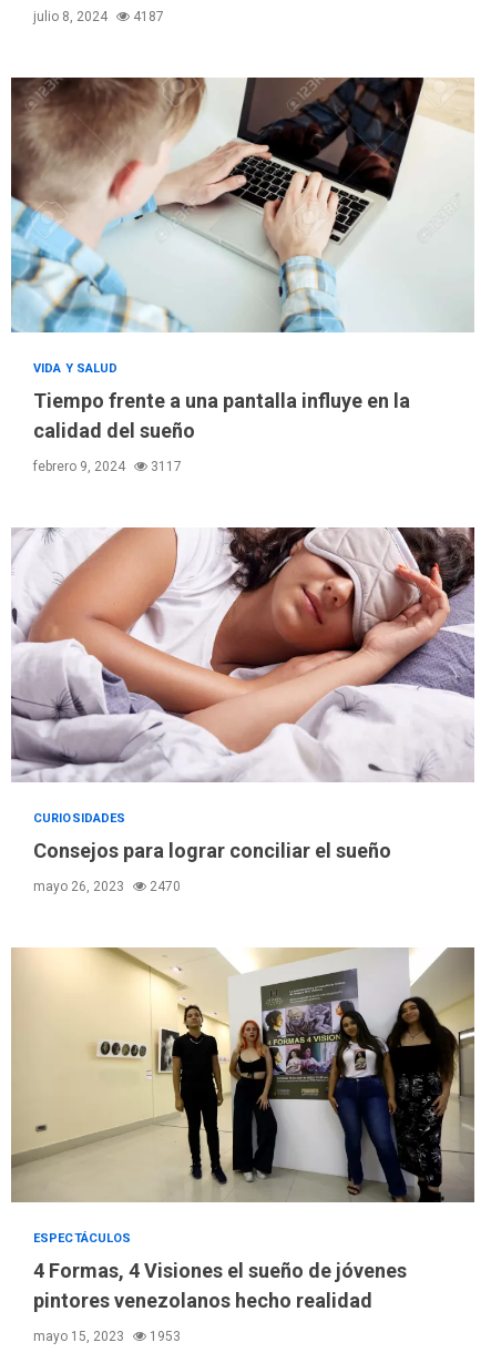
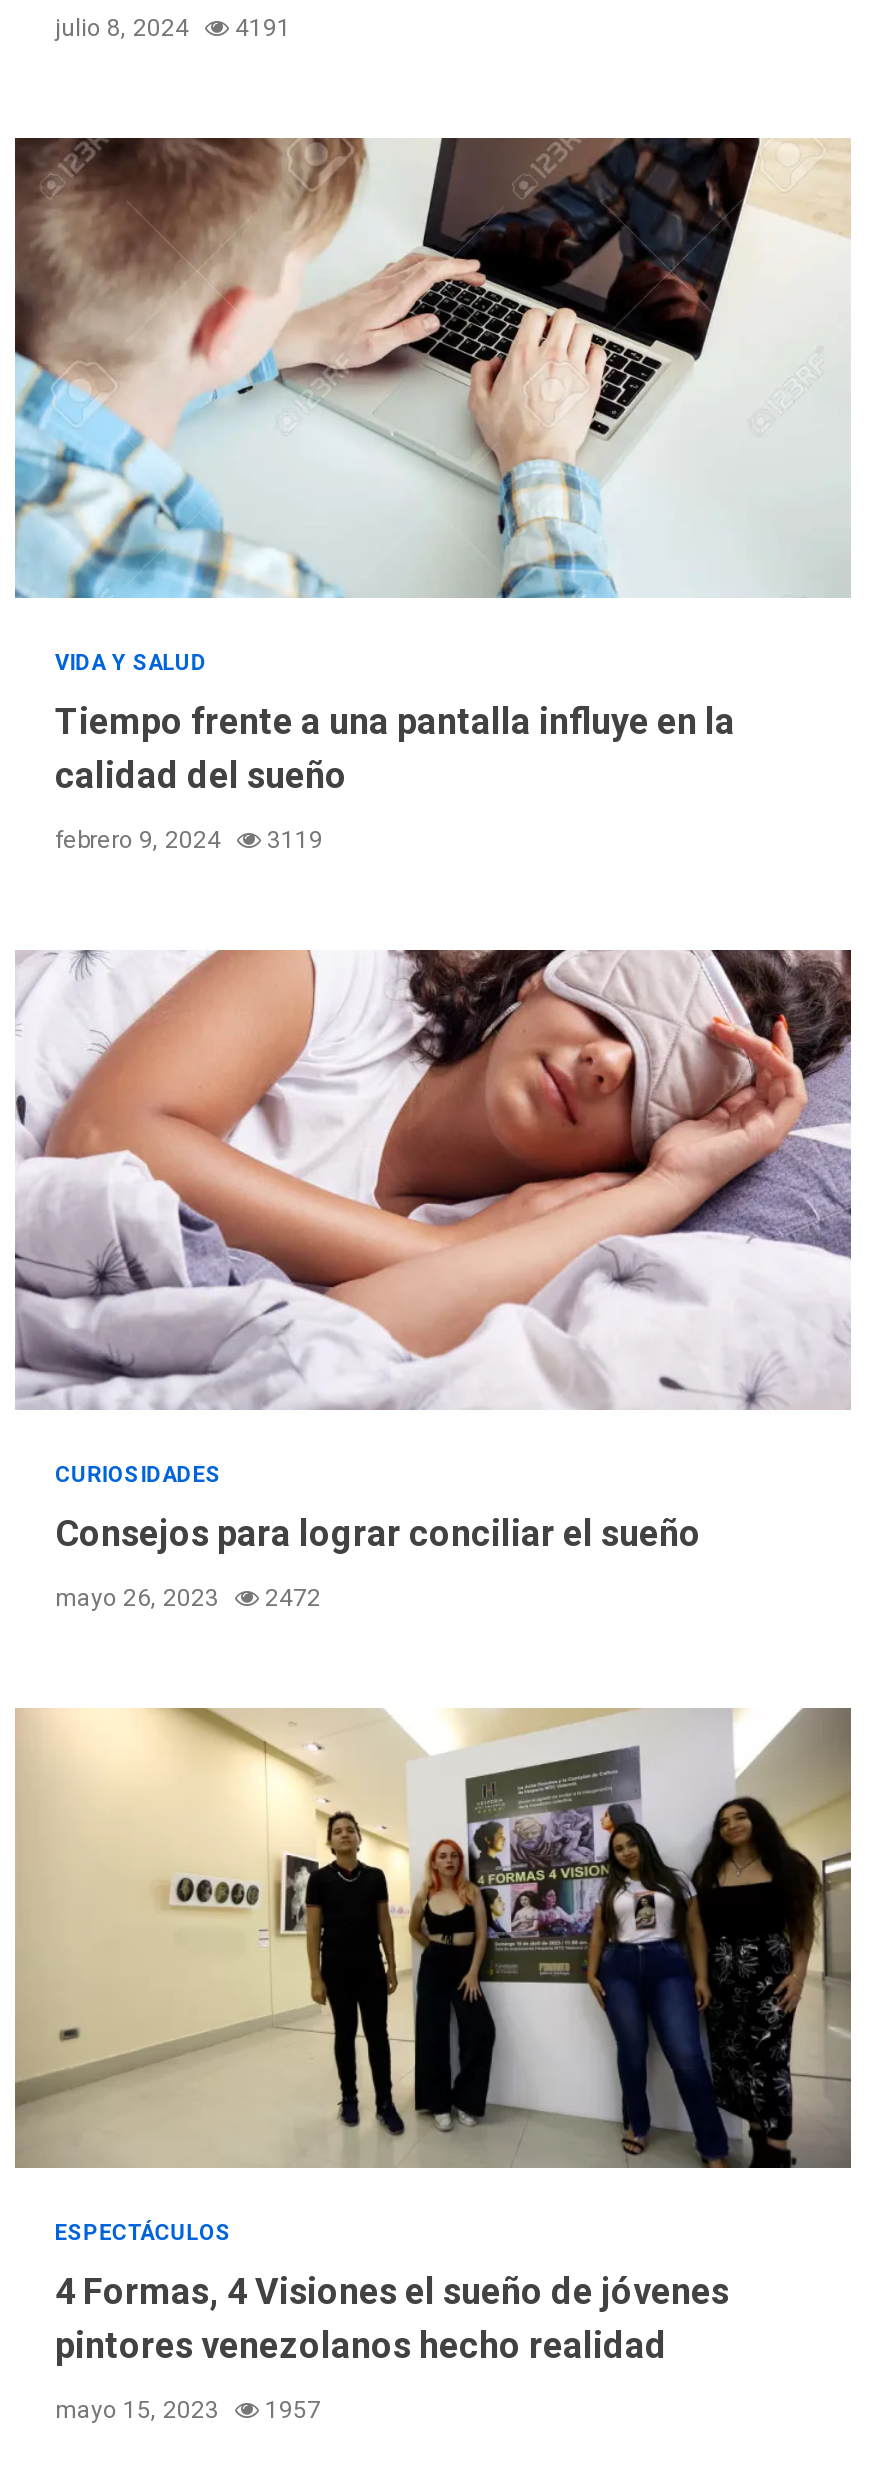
[33,9,164,25] julio 8, 2024 4187 -> [55,13,291,41] julio 8, 2024 4191
[33,459,182,475] febrero 9, 2024 3117 -> [55,825,323,853] febrero 9, 2024 3119
[33,879,181,894] mayo 26, 2023 2470 -> [55,1583,321,1611] mayo 26, 2023 2472
[33,1329,181,1344] mayo 15, 2023 1953 -> [55,2395,321,2423] mayo 15, 2023 1957

